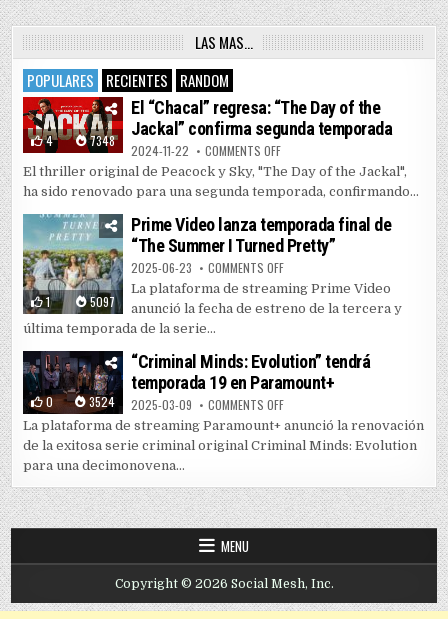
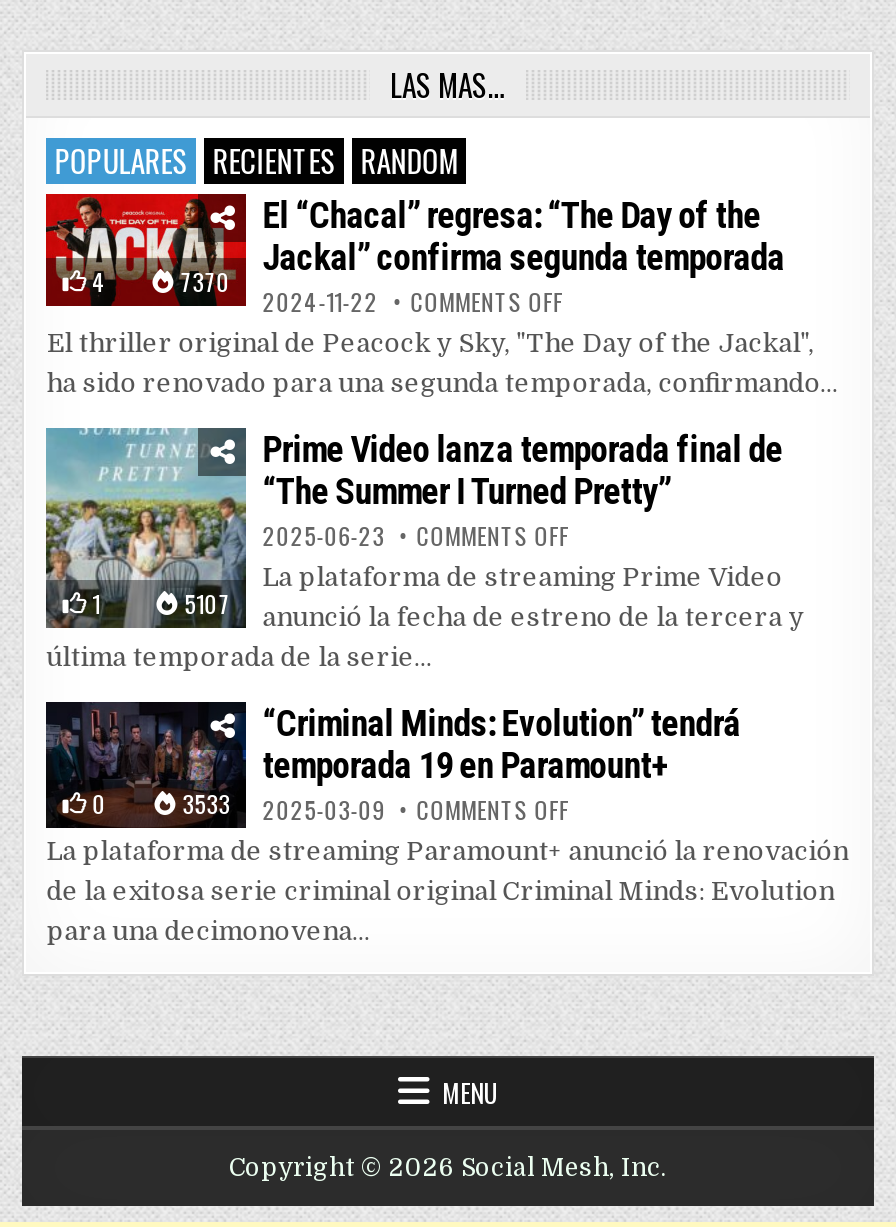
[90,132,115,149] 7348 -> [180,264,230,298] 7370
[90,293,402,316] 5097 anunció la fecha de estreno de la tercera y -> [184,586,804,632] 5107 anunció la fecha de estreno de la tercera y
[89,392,115,409] 3524 -> [182,785,230,819] 3533

